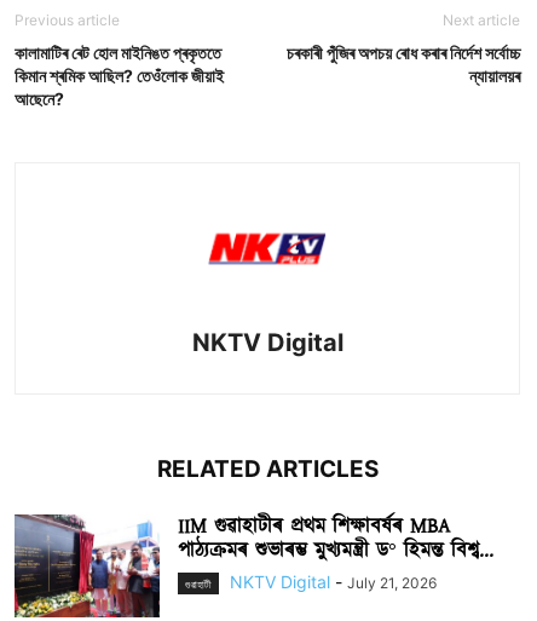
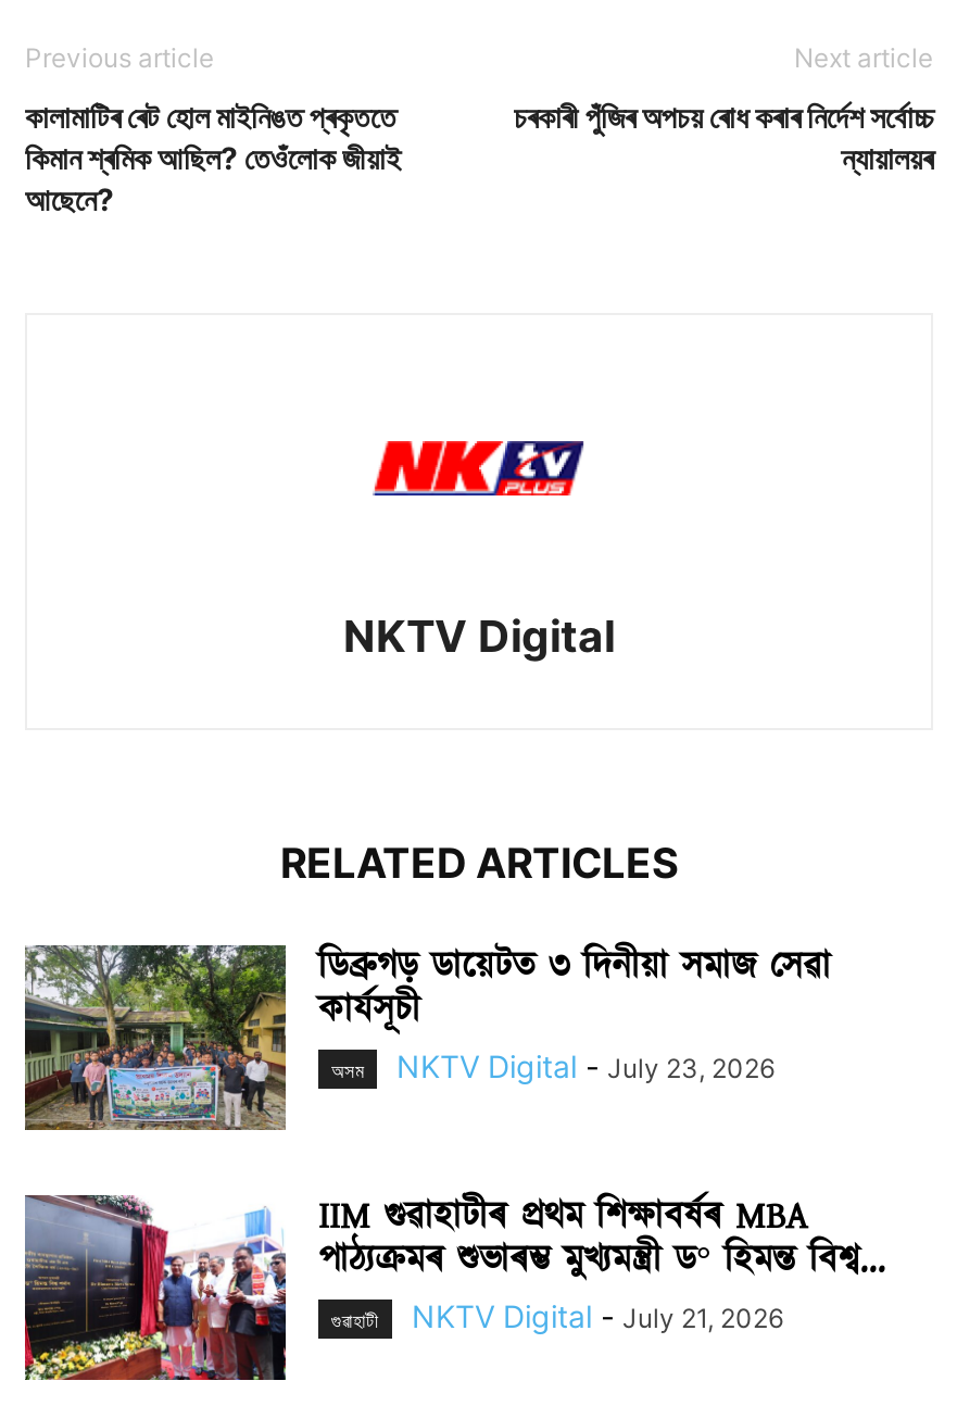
none -> [23,942,831,1131] [image] | ডিব্ৰুগড় ডায়েটত ৩ দিনীয়া সমাজ সেৱা | কাৰ্যসূচী | অসম | NKTV Digital - July 23, 2026

